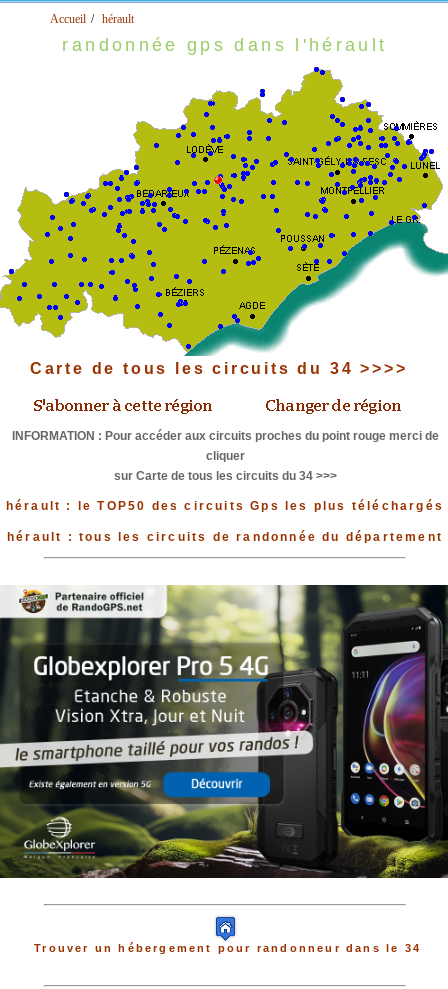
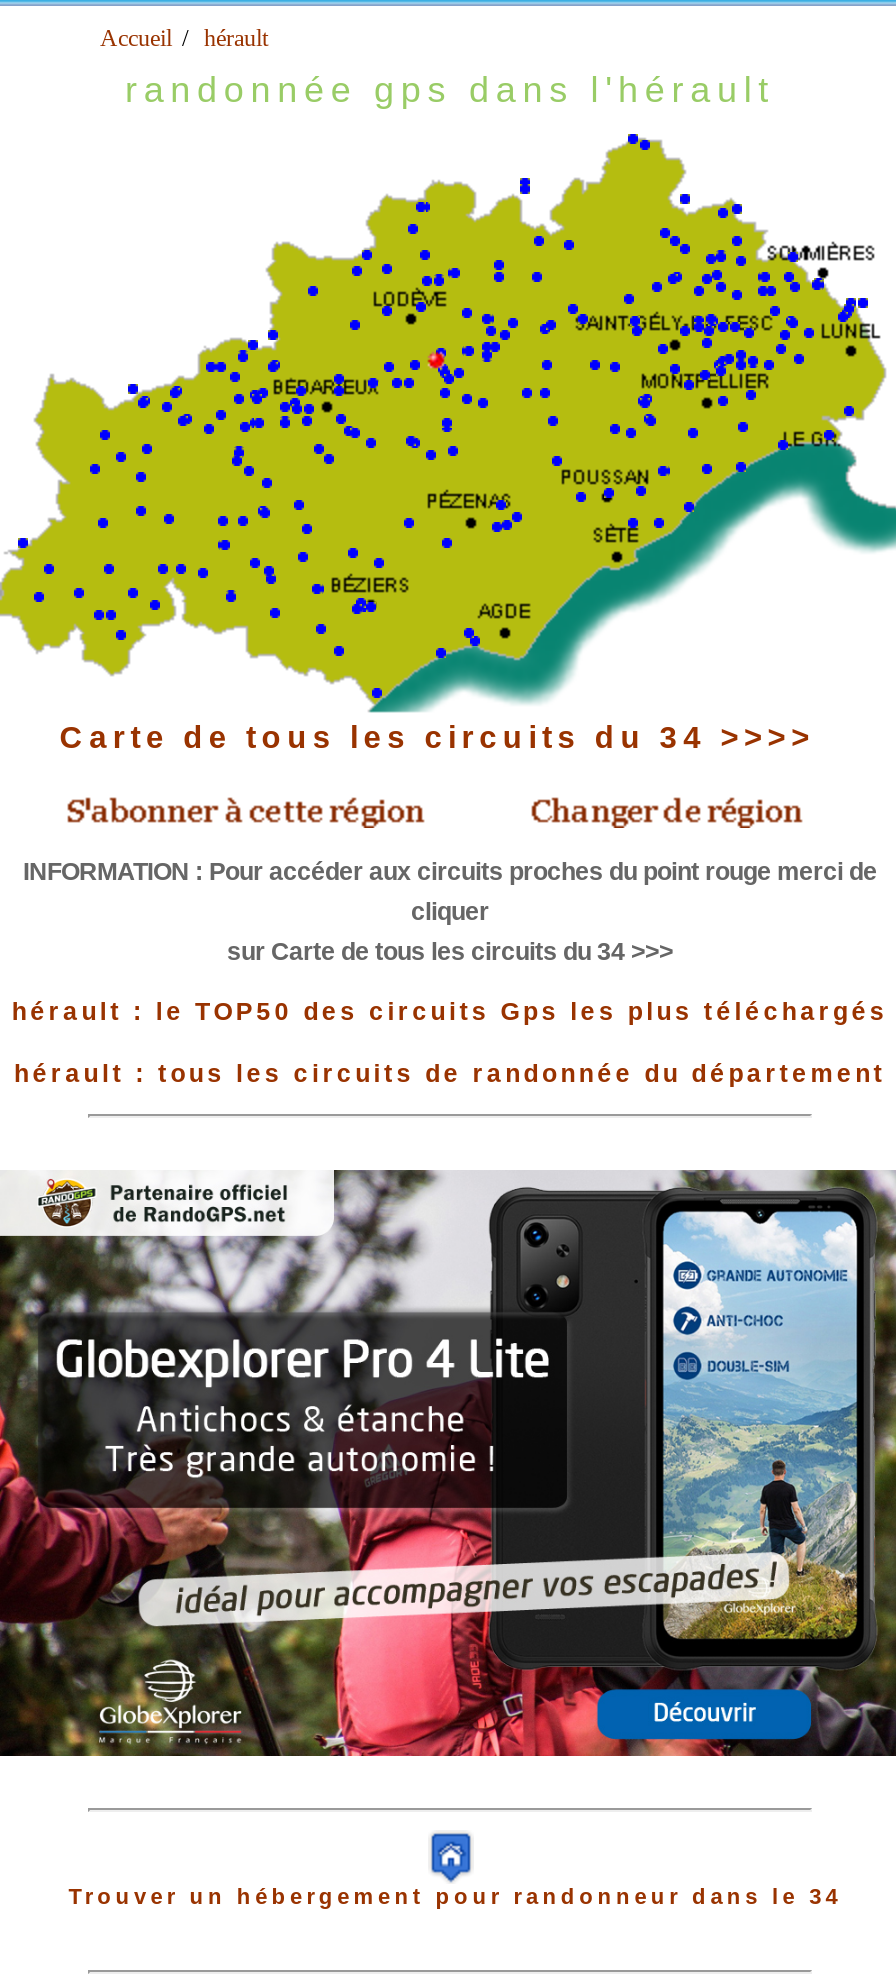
[3,584,445,879] [image] -> [6,1168,890,1758] [image]

